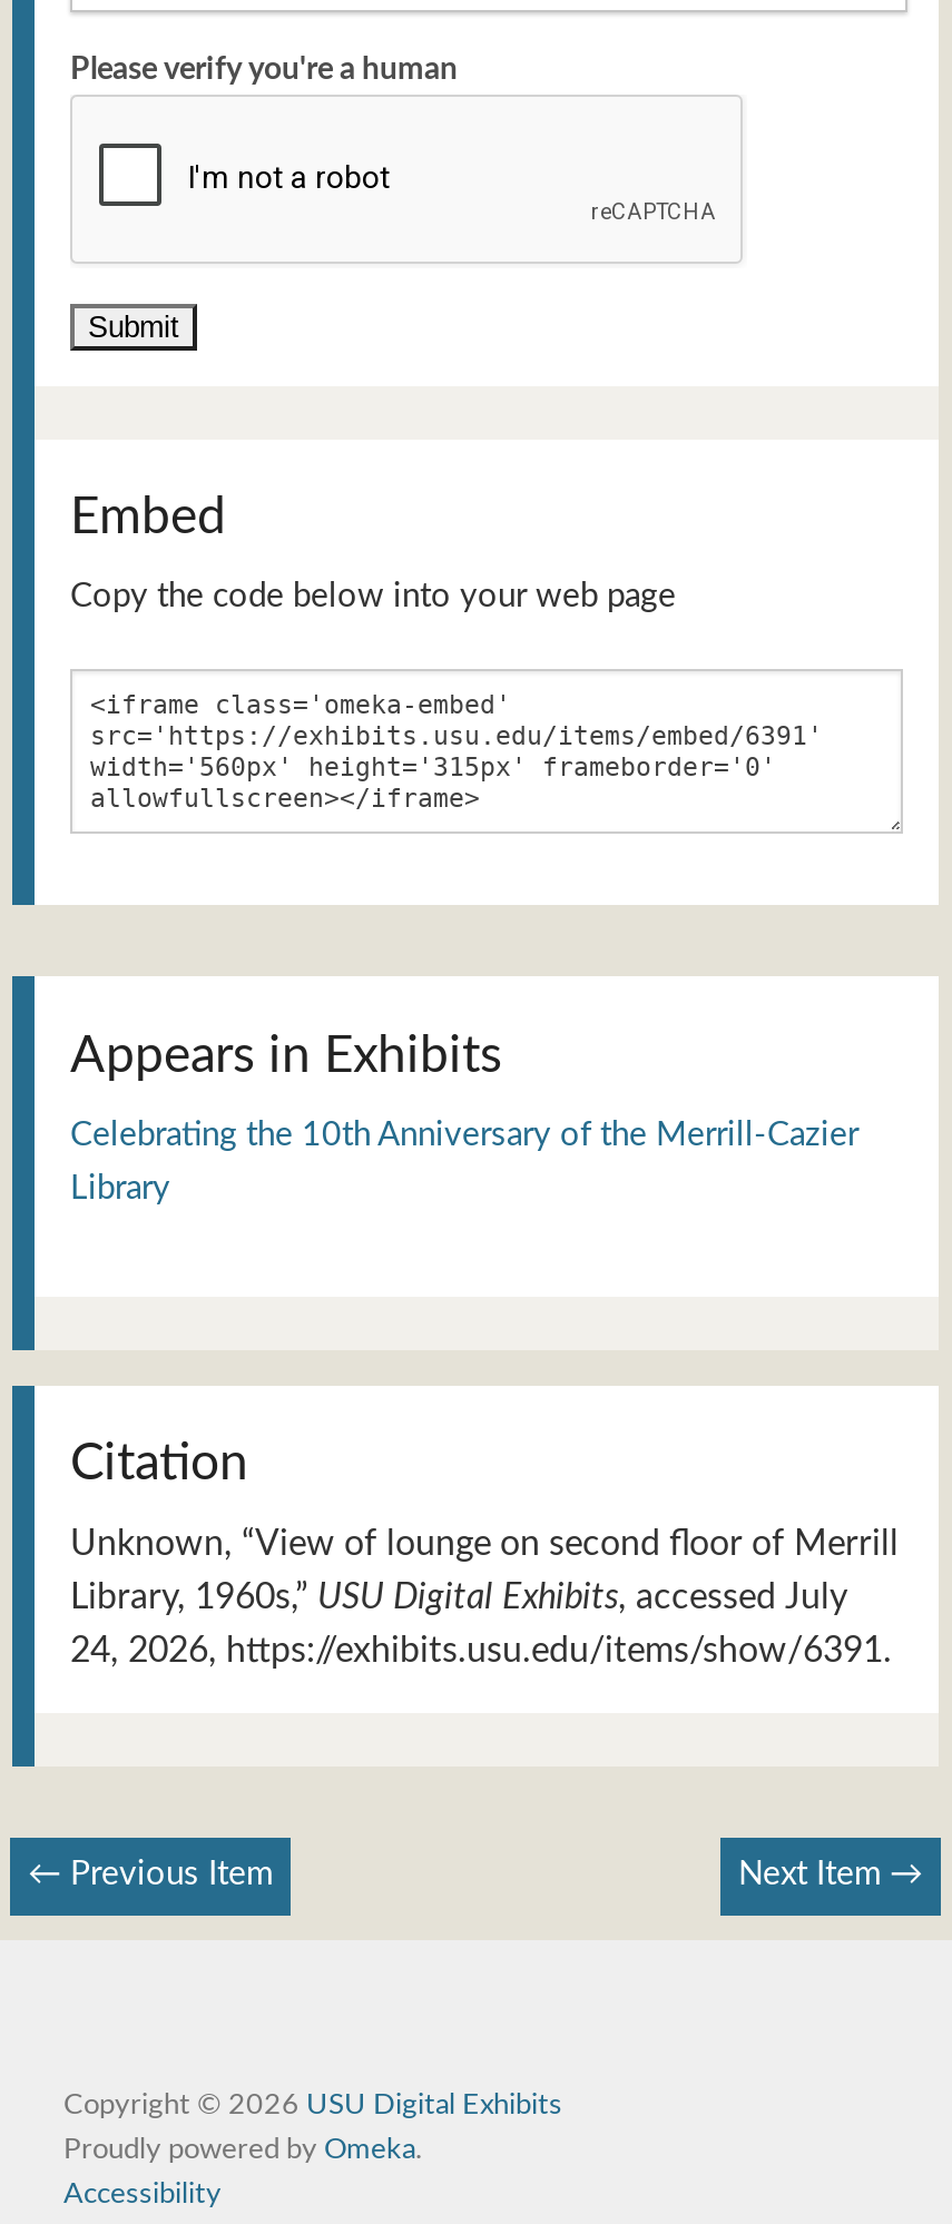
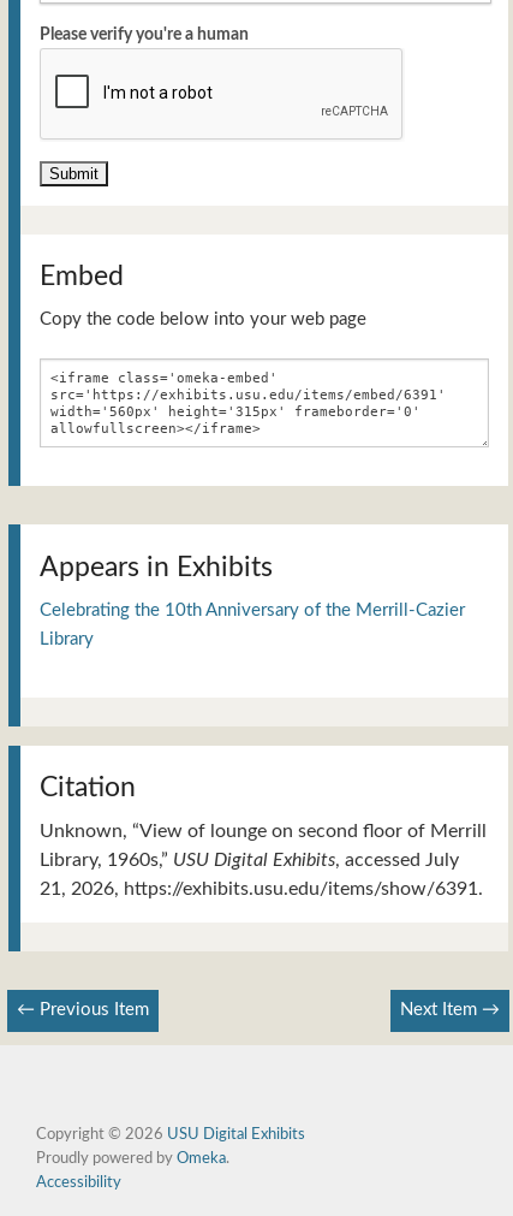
[70,1632,892,1668] 24, 2026, https://exhibits.usu.edu/items/show/6391. -> [40,879,483,898] 21, 2026, https://exhibits.usu.edu/items/show/6391.

